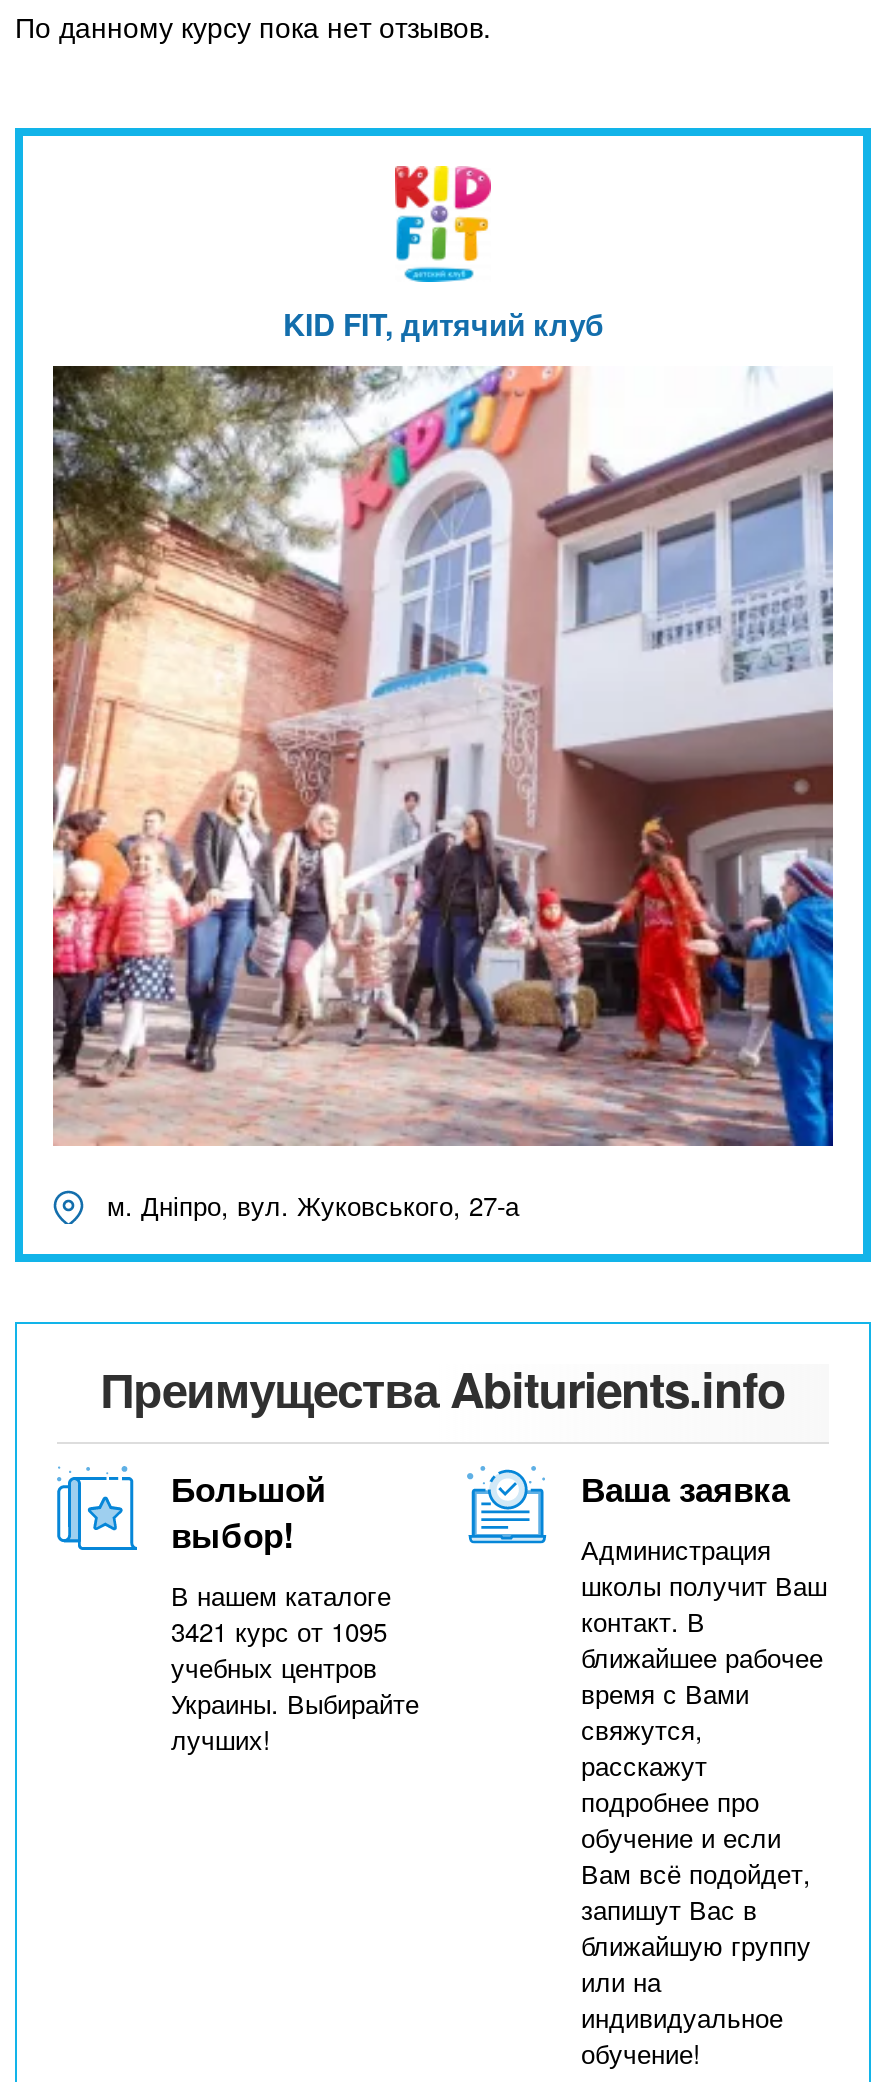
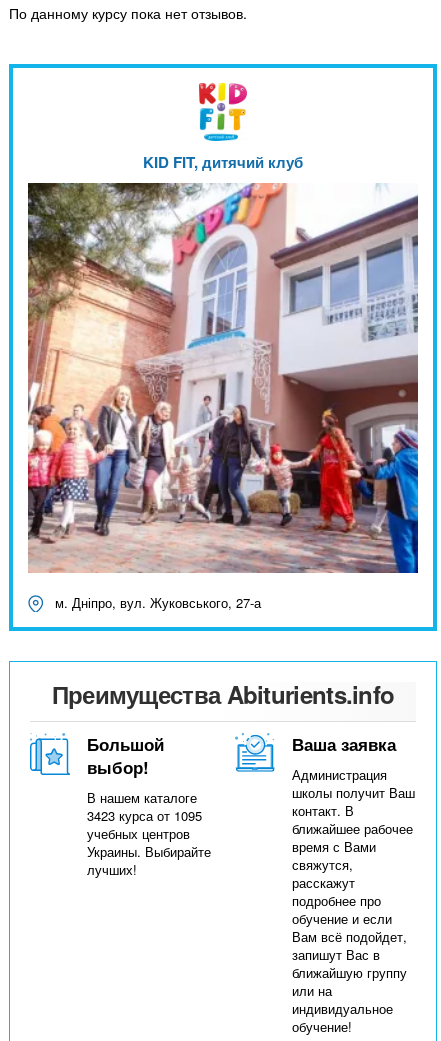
[171,1612,387,1650] 3421 курс от 1095 -> [87,806,202,825] 3423 курса от 1095

